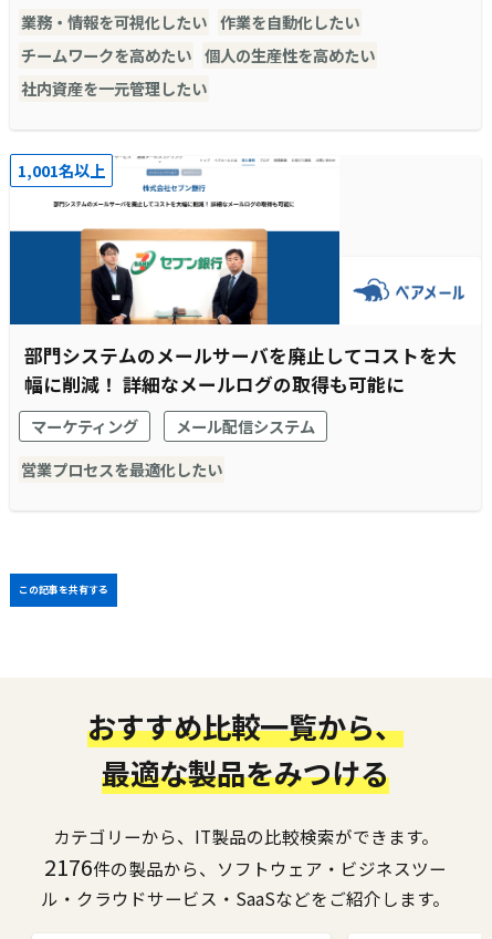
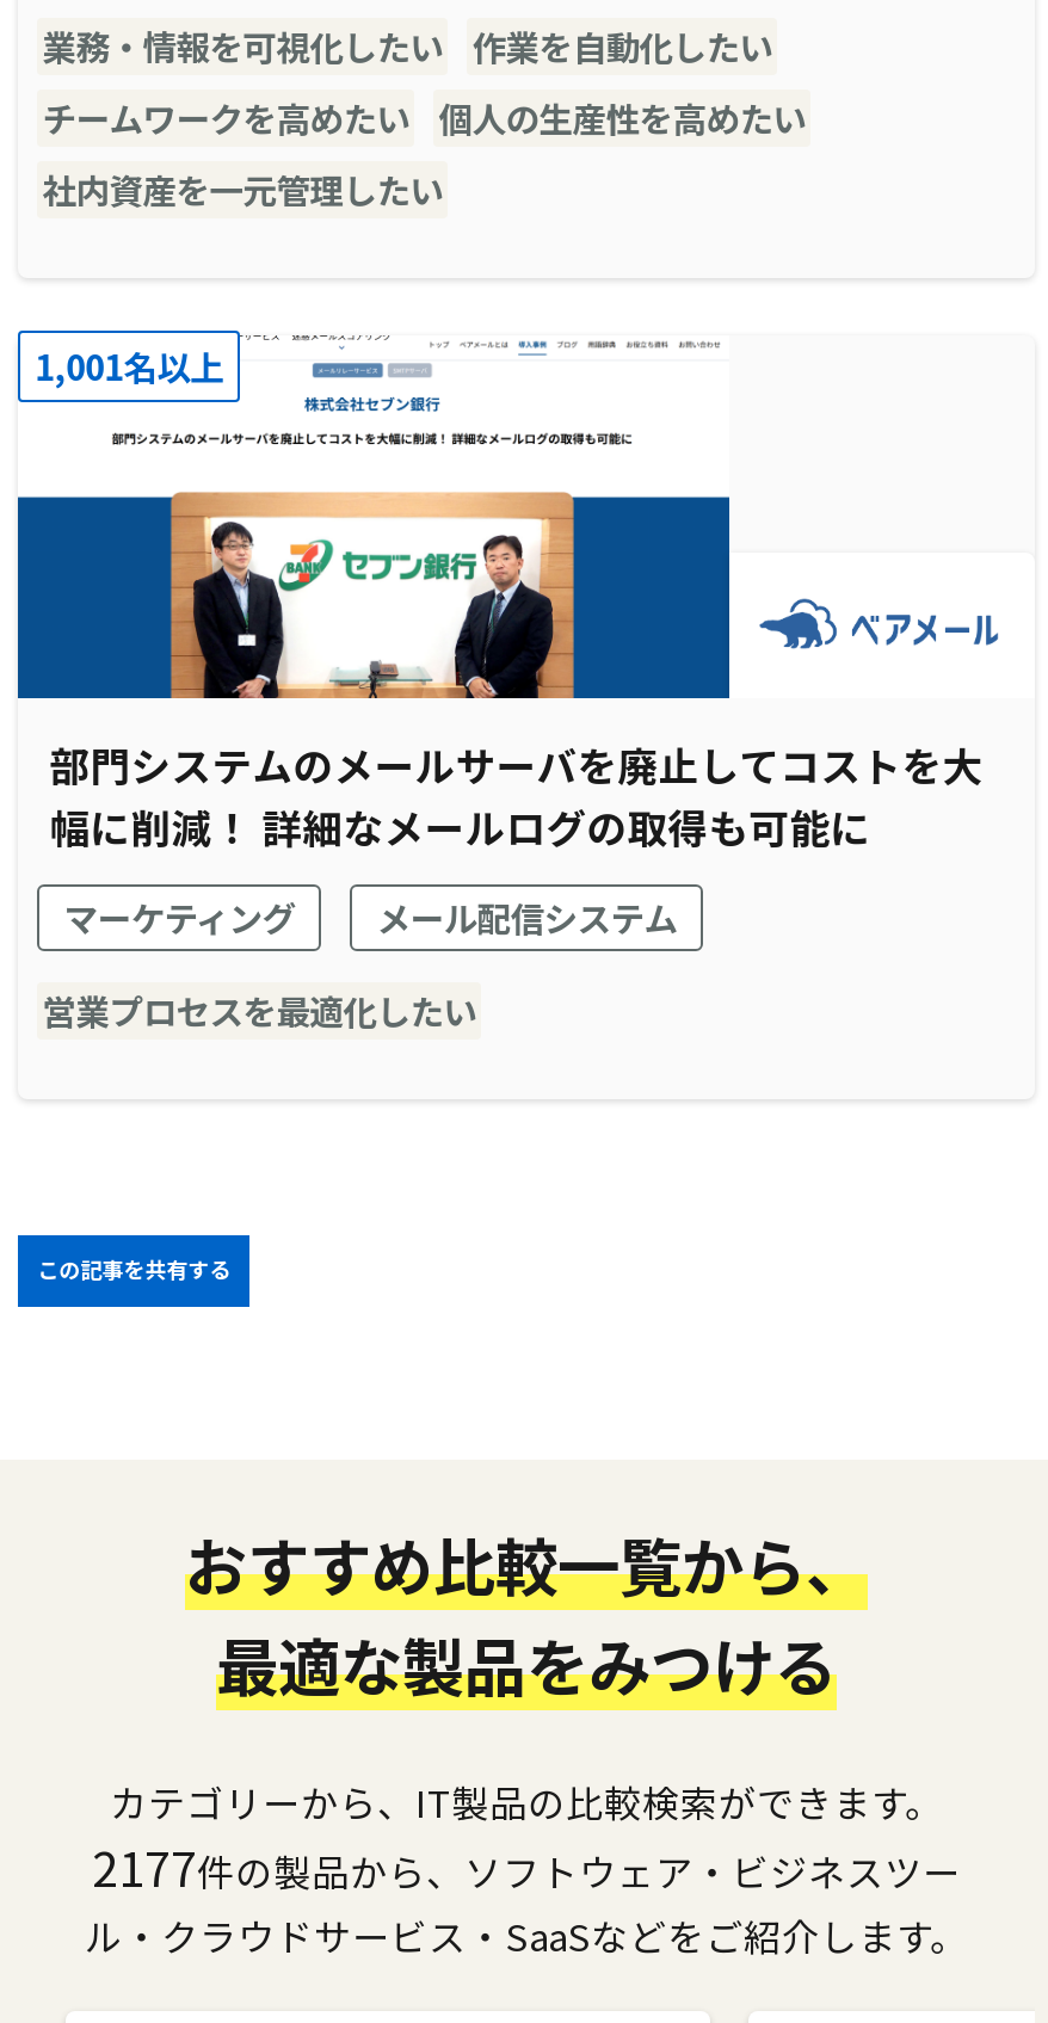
[44,850,447,882] 2176件の製品から、ソフトウェア・ビジネスツー -> [92,1831,961,1900] 2177件の製品から、ソフトウェア・ビジネスツー

